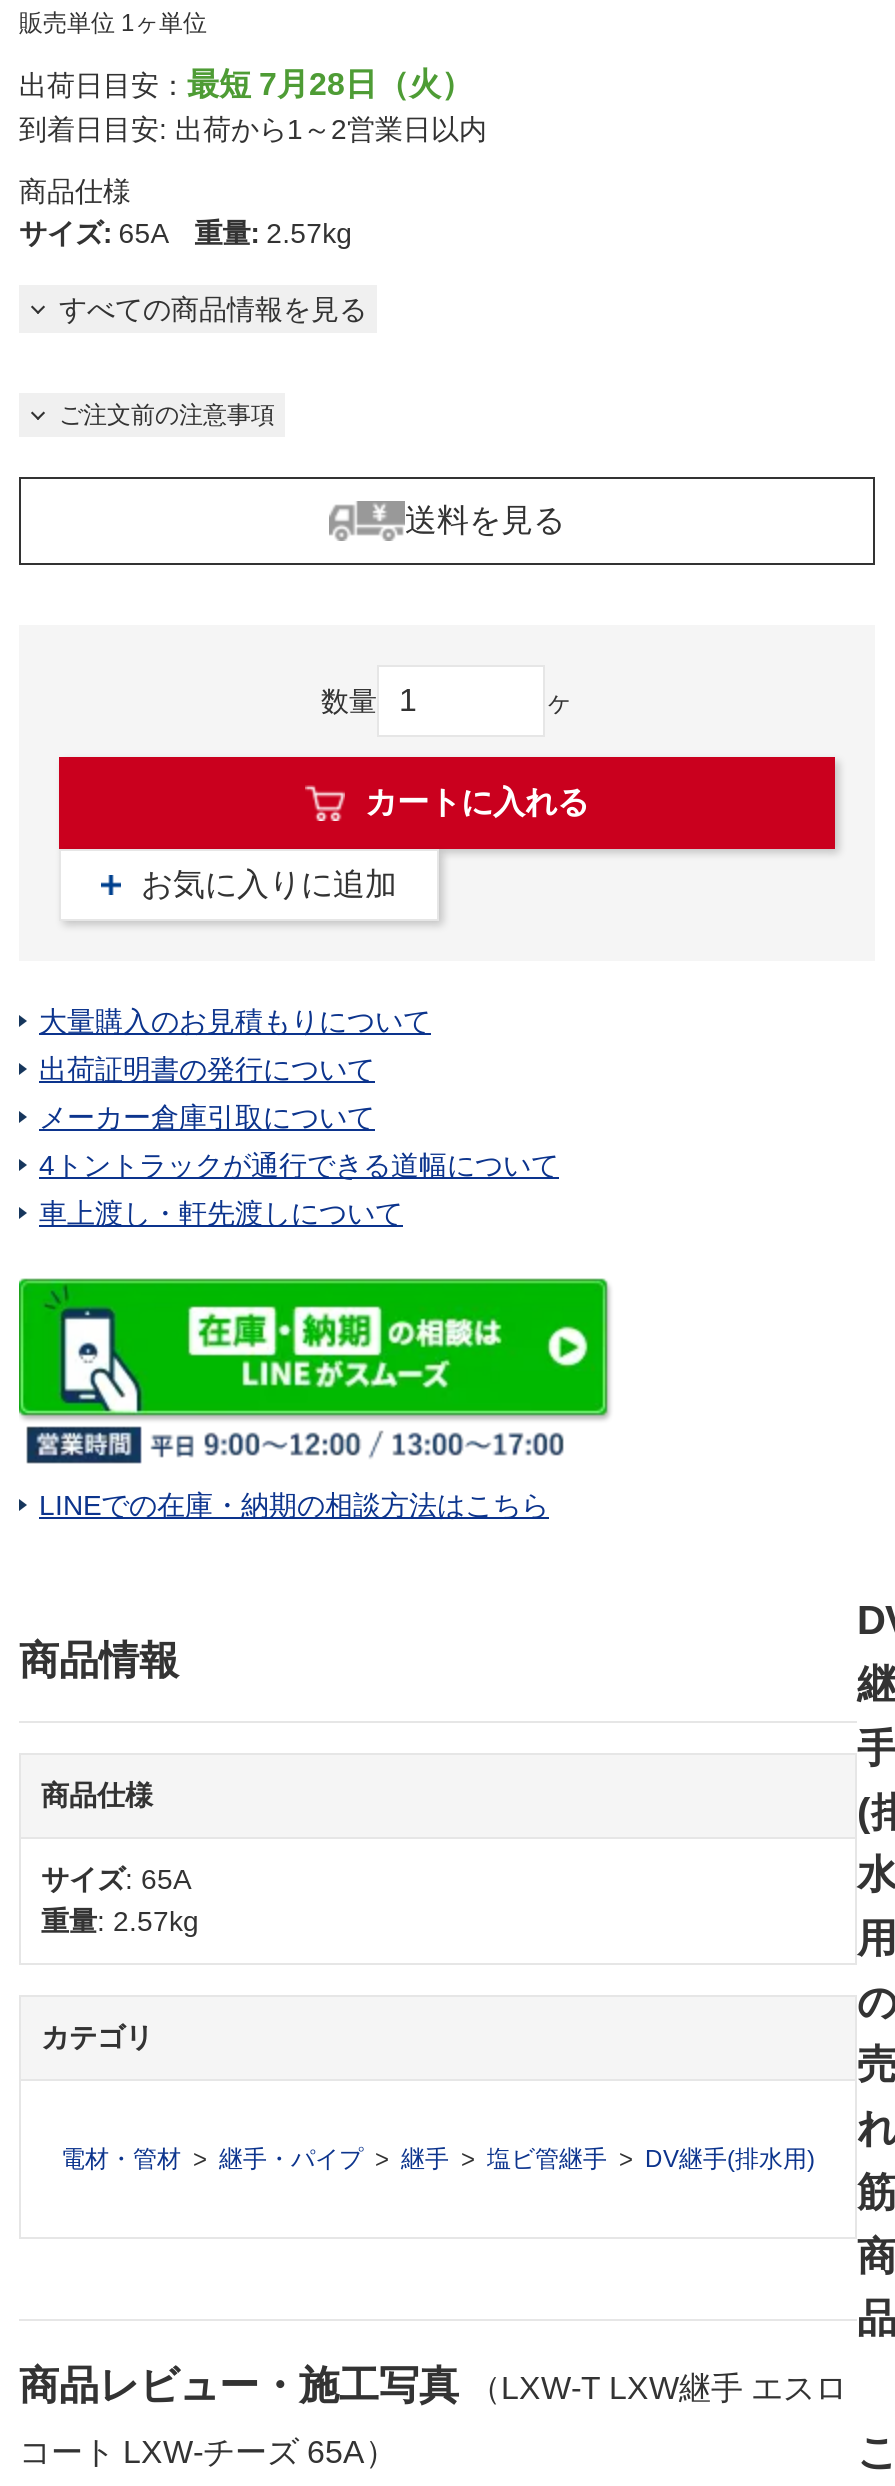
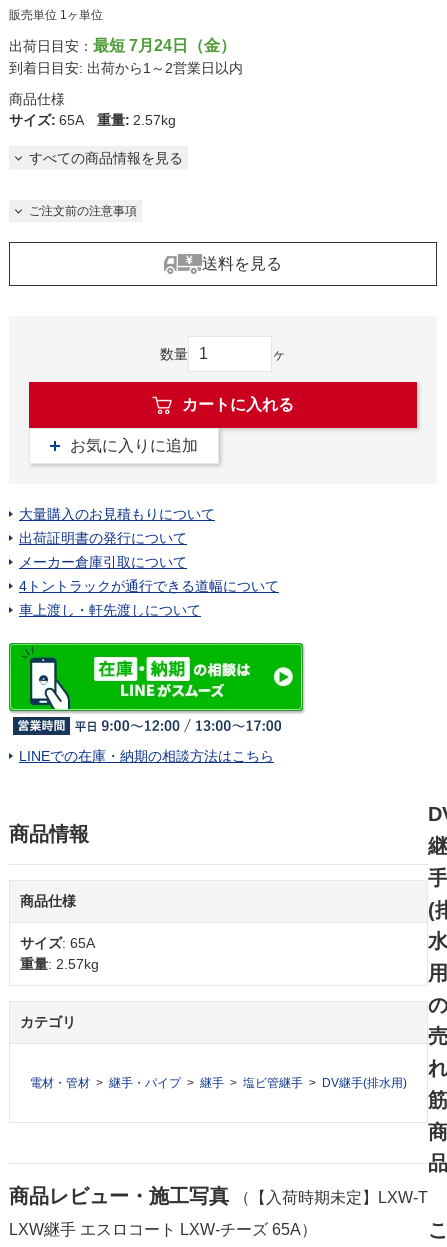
[19,68,473,102] 出荷日目安：最短 7月28日（火） -> [9,37,236,54] 出荷日目安：最短 7月24日（金）
[19,2363,847,2407] 商品レビュー・施工写真 （LXW-T LXW継手 エスロ -> [9,1185,428,1207] 商品レビュー・施工写真 （【入荷時期未定】LXW-T
[19,2434,397,2468] コート LXW-チーズ 65A） -> [9,1221,317,1238] LXW継手 エスロコート LXW-チーズ 65A）

